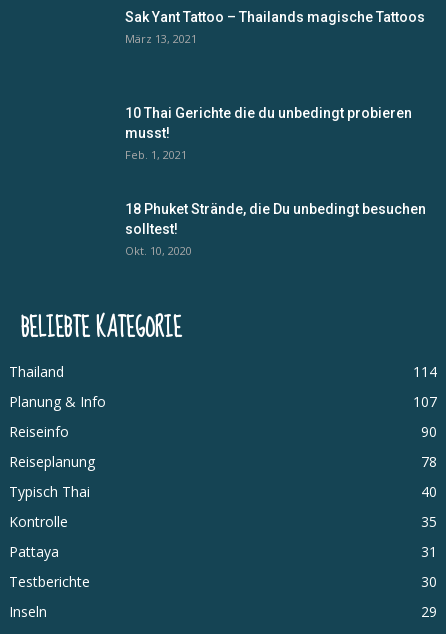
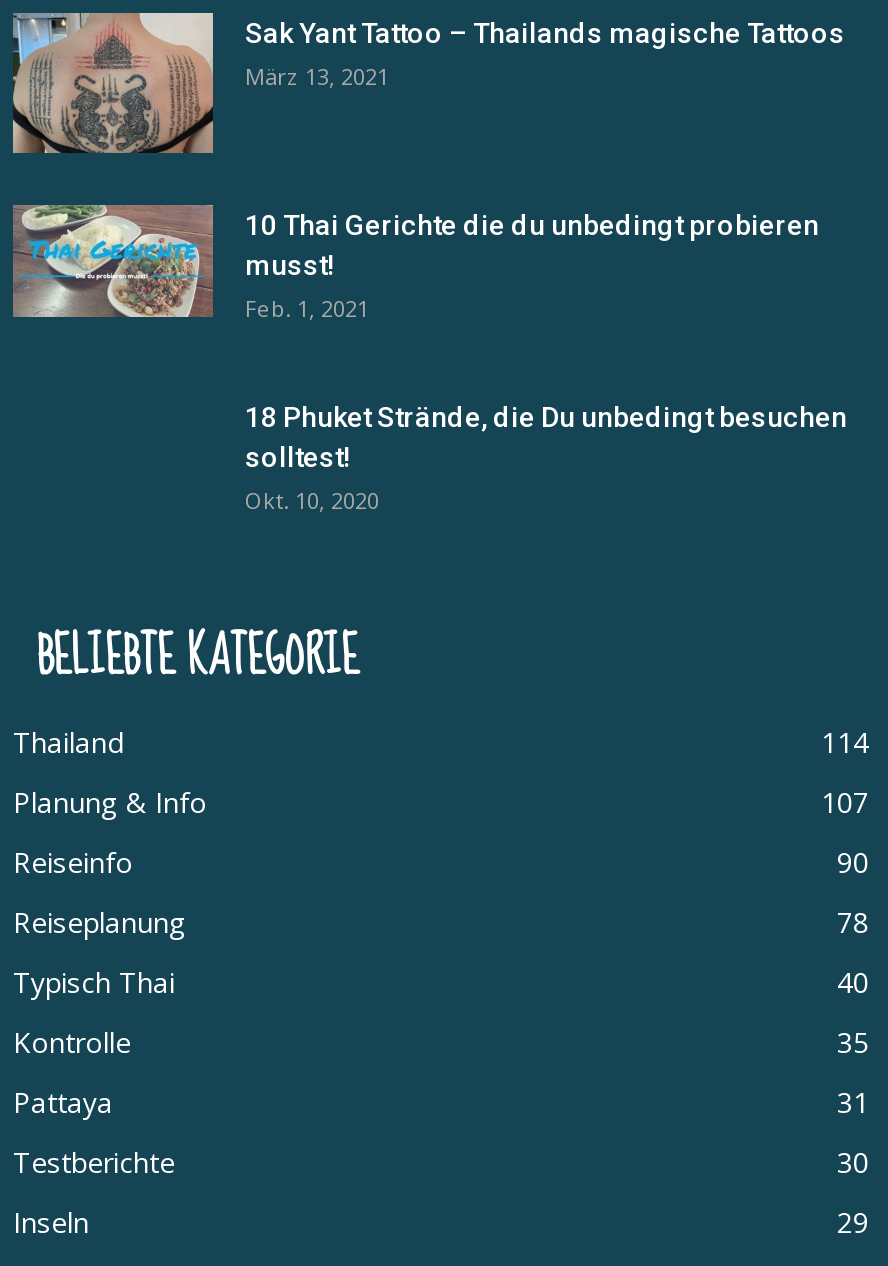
none -> [11,11,215,155] [image]
none -> [11,203,215,319] [image]

